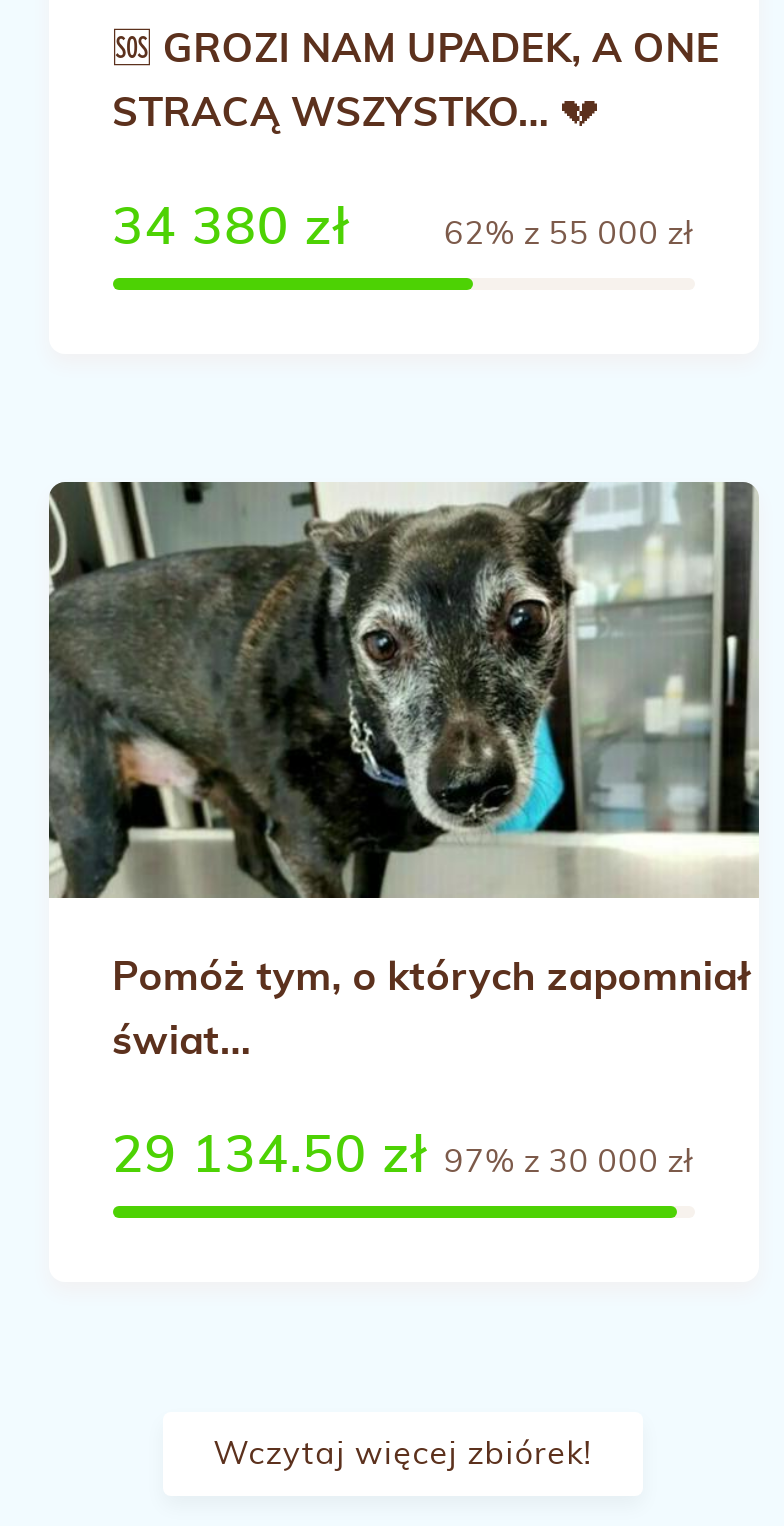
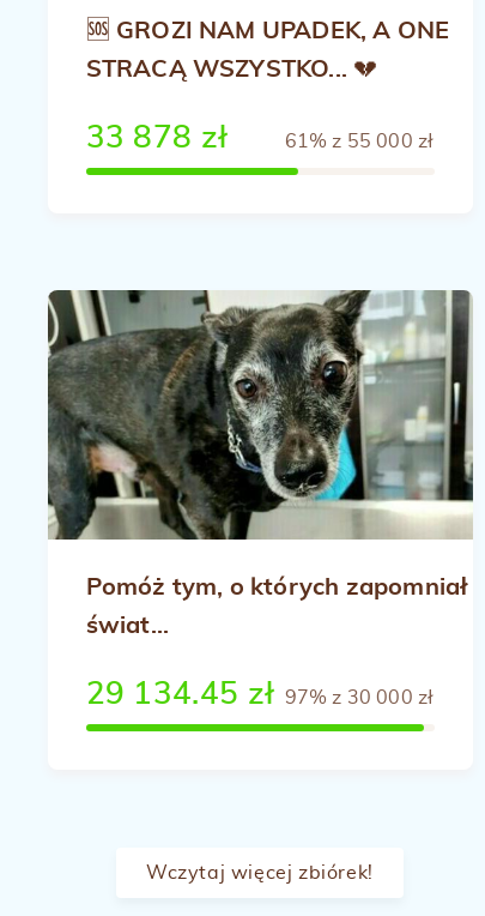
[112,202,349,254] 34 380 zł -> [86,122,228,153] 33 878 zł
[444,218,694,250] 62% z 55 000 zł -> [284,132,434,151] 61% z 55 000 zł
[112,1130,694,1182] 29 134.50 zł 97% z 30 000 zł -> [86,679,434,710] 29 134.45 zł 97% z 30 000 zł

